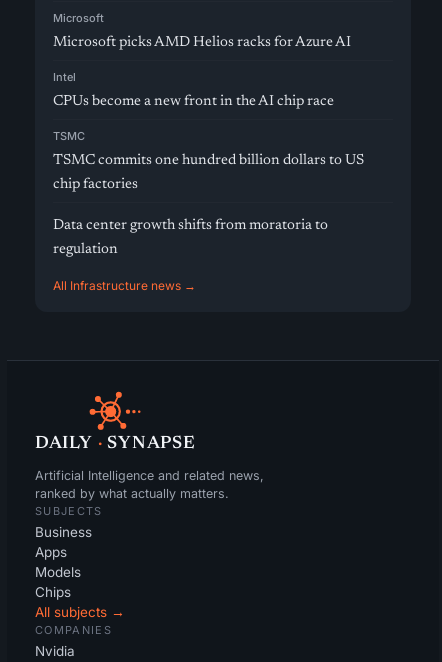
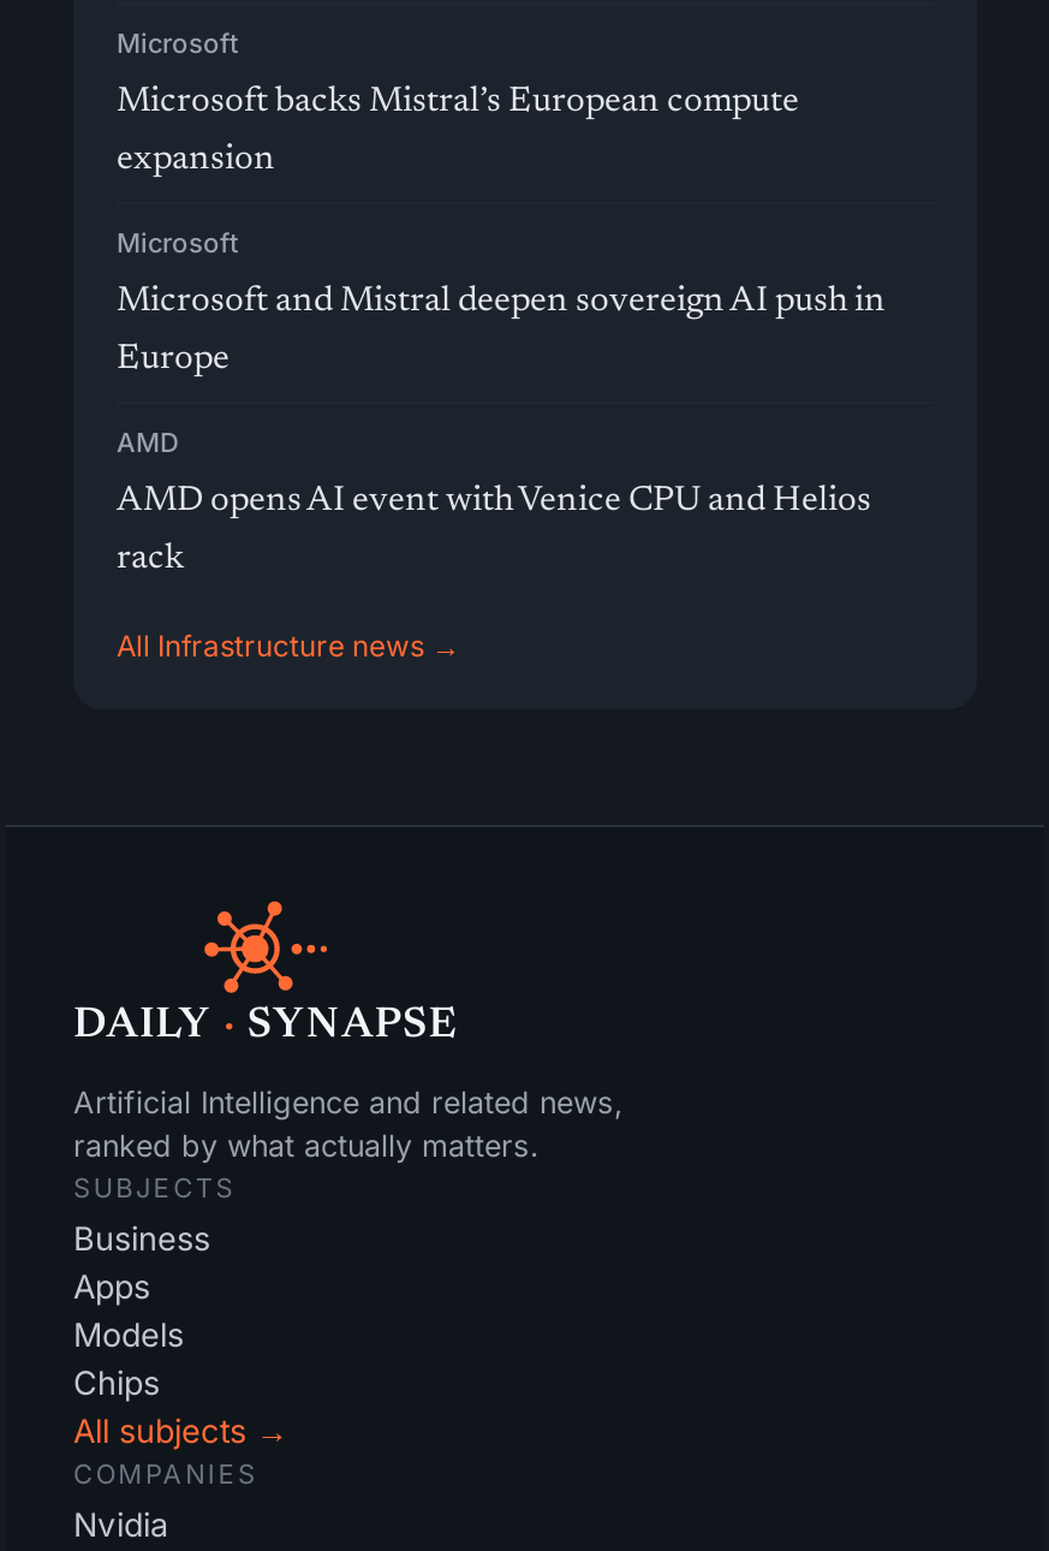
[53,35,351,50] Microsoft picks AMD Helios racks for Azure AI -> [117,84,799,120] Microsoft backs Mistral’s European compute
[53,70,76,84] Intel -> [117,142,275,178] expansion
[53,94,334,109] CPUs become a new front in the AI chip race -> [117,226,239,260] Microsoft
[53,129,85,143] TSMC -> [117,284,886,320] Microsoft and Mistral deepen sovereign AI push in
[53,153,364,168] TSMC commits one hundred billion dollars to US -> [117,341,230,378] Europe
[53,177,138,192] chip factories -> [117,426,179,459] AMD
[53,218,328,233] Data center growth shifts from moratoria to -> [117,483,871,519] AMD opens AI event with Venice CPU and Helios
[53,242,118,257] regulation -> [117,541,184,577] rack

